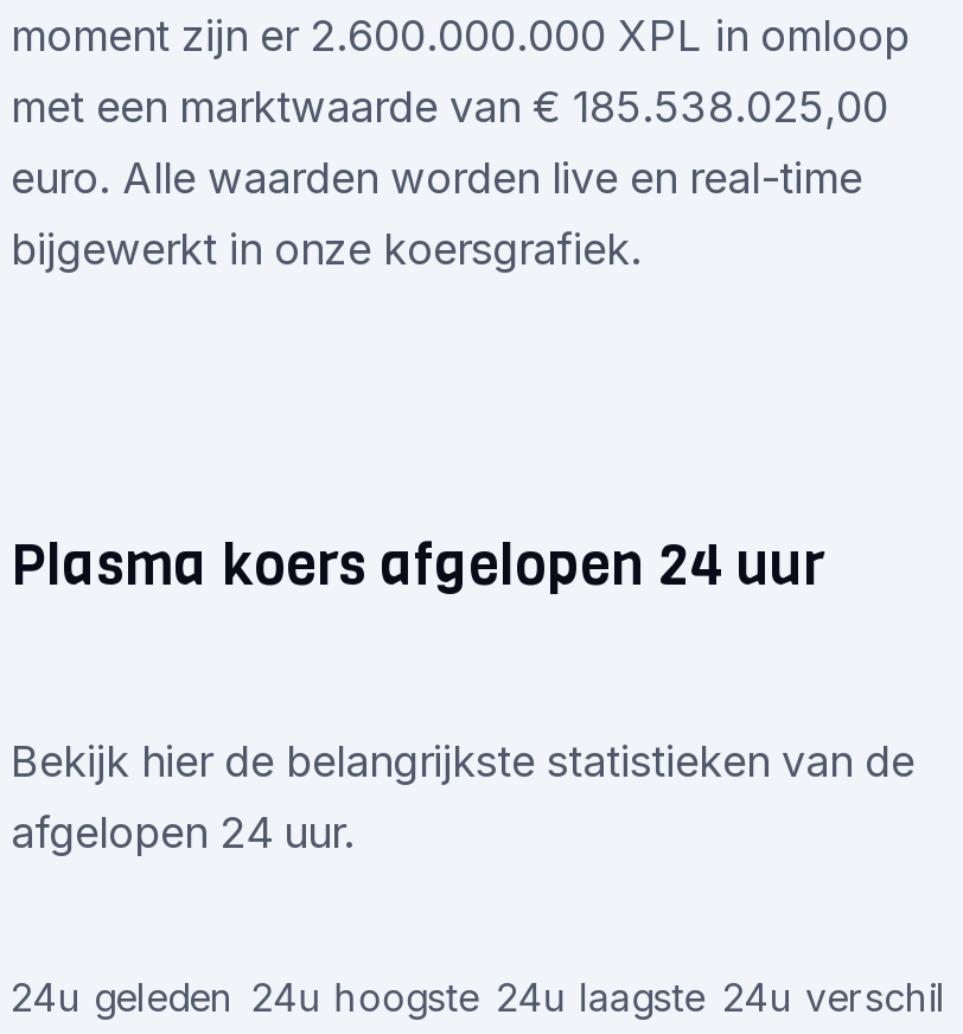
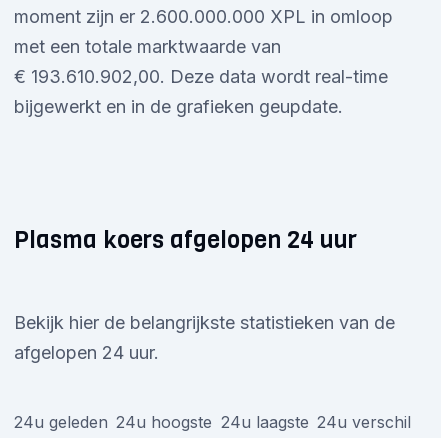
[11,82,888,274] met een marktwaarde van € 185.538.025,00 | euro. Alle waarden worden live en real-time | bijgewerkt in onze koersgrafiek. -> [14,36,388,117] met een totale marktwaarde van | € 193.610.902,00. Deze data wordt real-time | bijgewerkt en in de grafieken geupdate.

